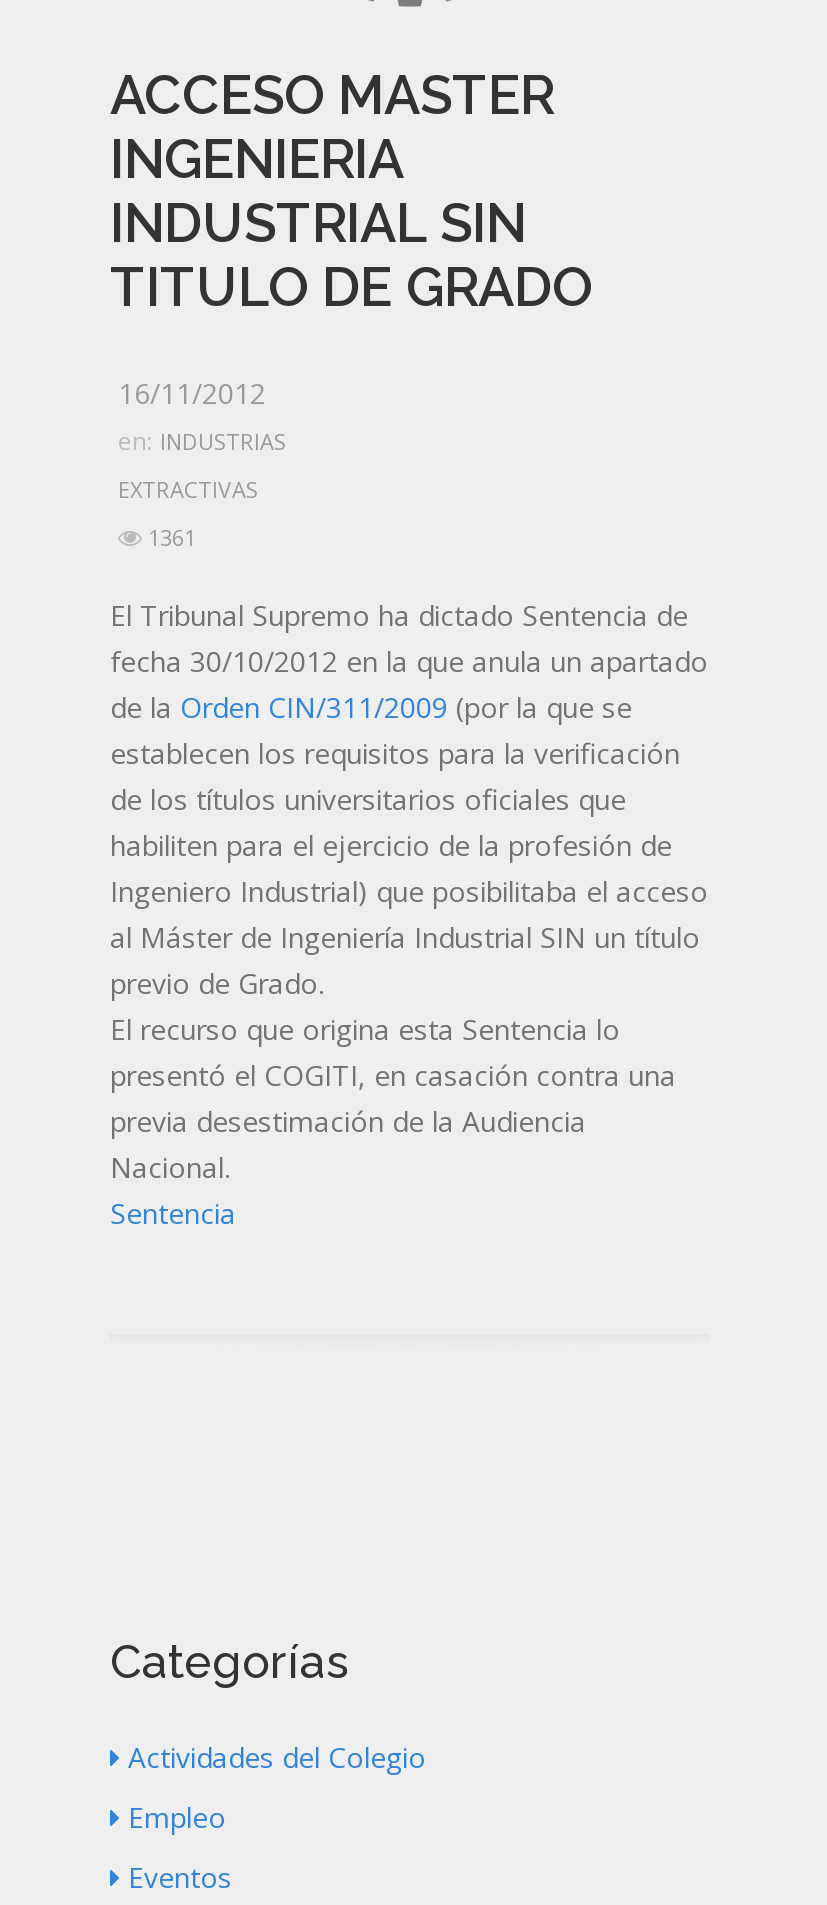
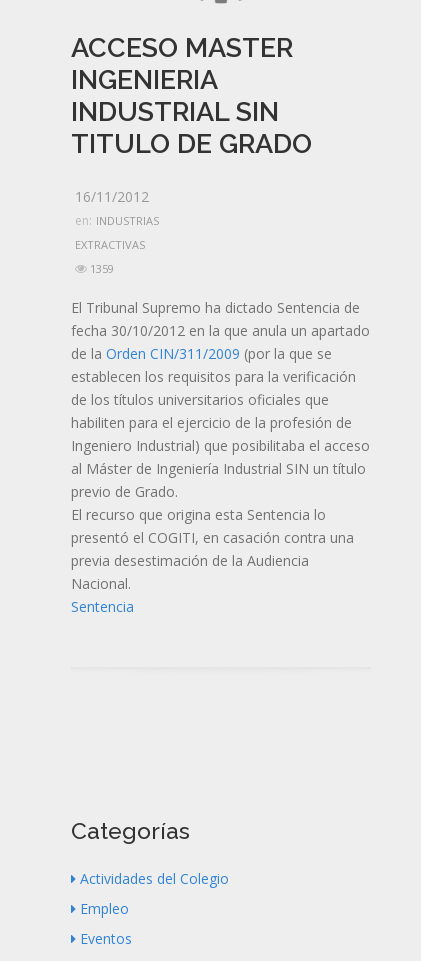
[148,522,196,552] 1361 -> [90,261,114,276] 1359

